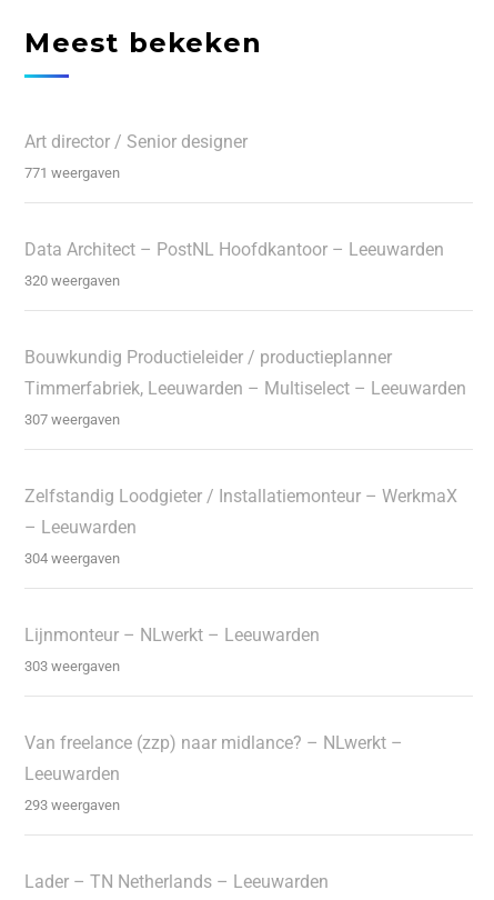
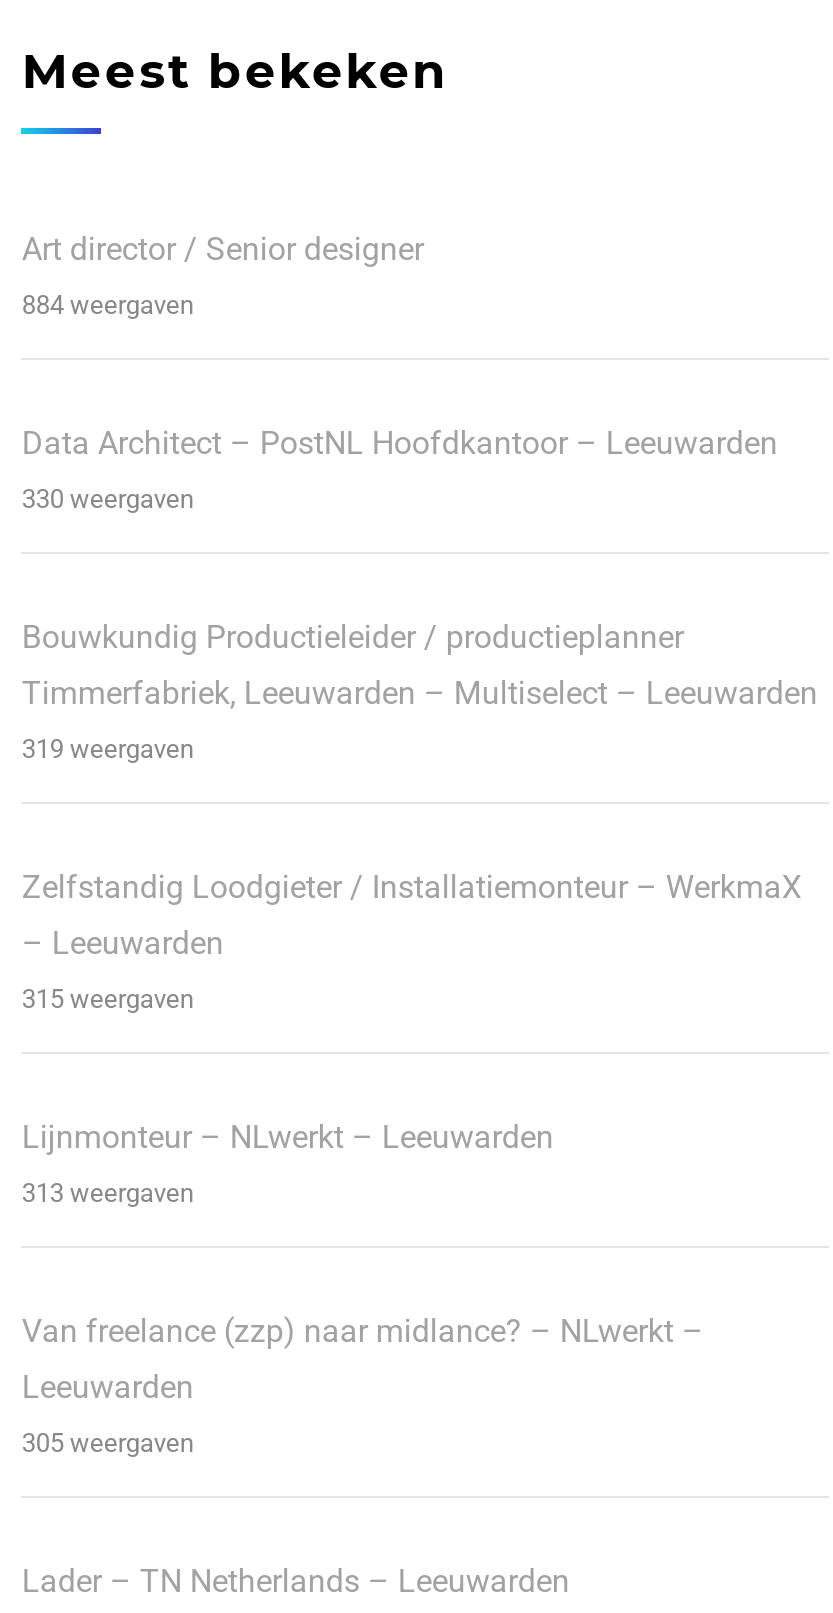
[25,164,120,181] 771 weergaven -> [22,290,194,320] 884 weergaven
[25,272,120,289] 320 weergaven -> [22,484,194,514] 330 weergaven
[25,411,120,428] 307 weergaven -> [22,734,194,764] 319 weergaven
[25,550,120,567] 304 weergaven -> [22,984,194,1014] 315 weergaven
[25,658,120,674] 303 weergaven -> [22,1178,194,1208] 313 weergaven
[25,797,120,813] 293 weergaven -> [22,1428,194,1458] 305 weergaven

